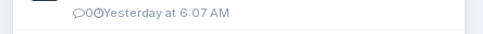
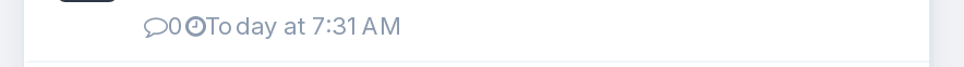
[103,5,230,20] Yesterday at 6:07 AM -> [205,11,401,41] Today at 7:31 AM

